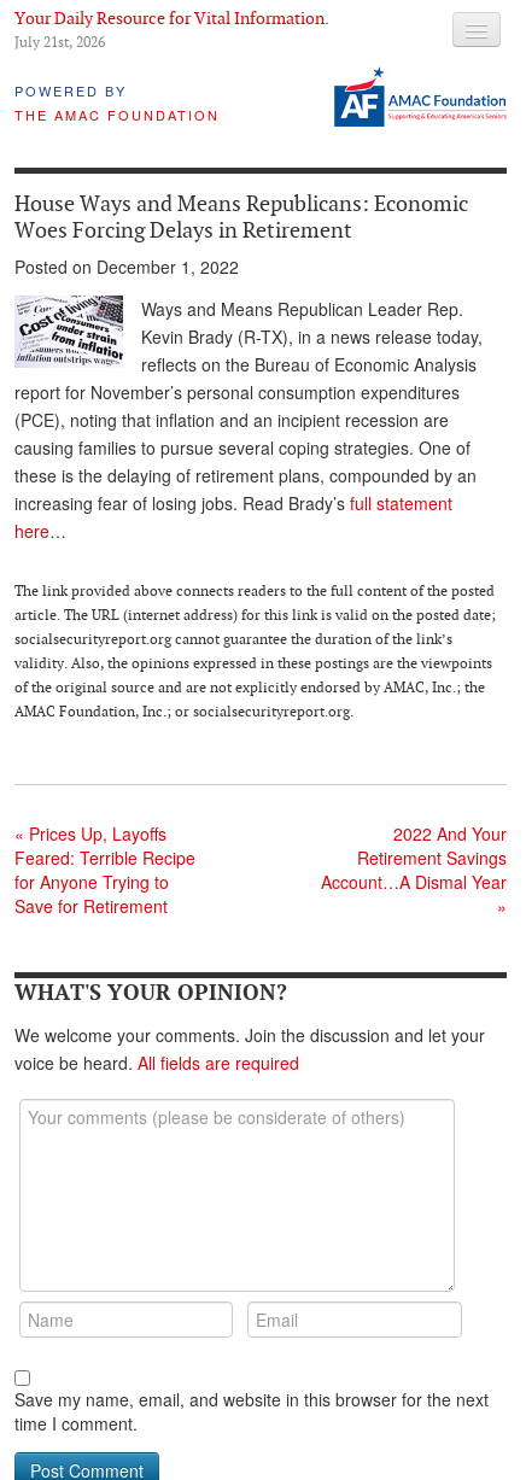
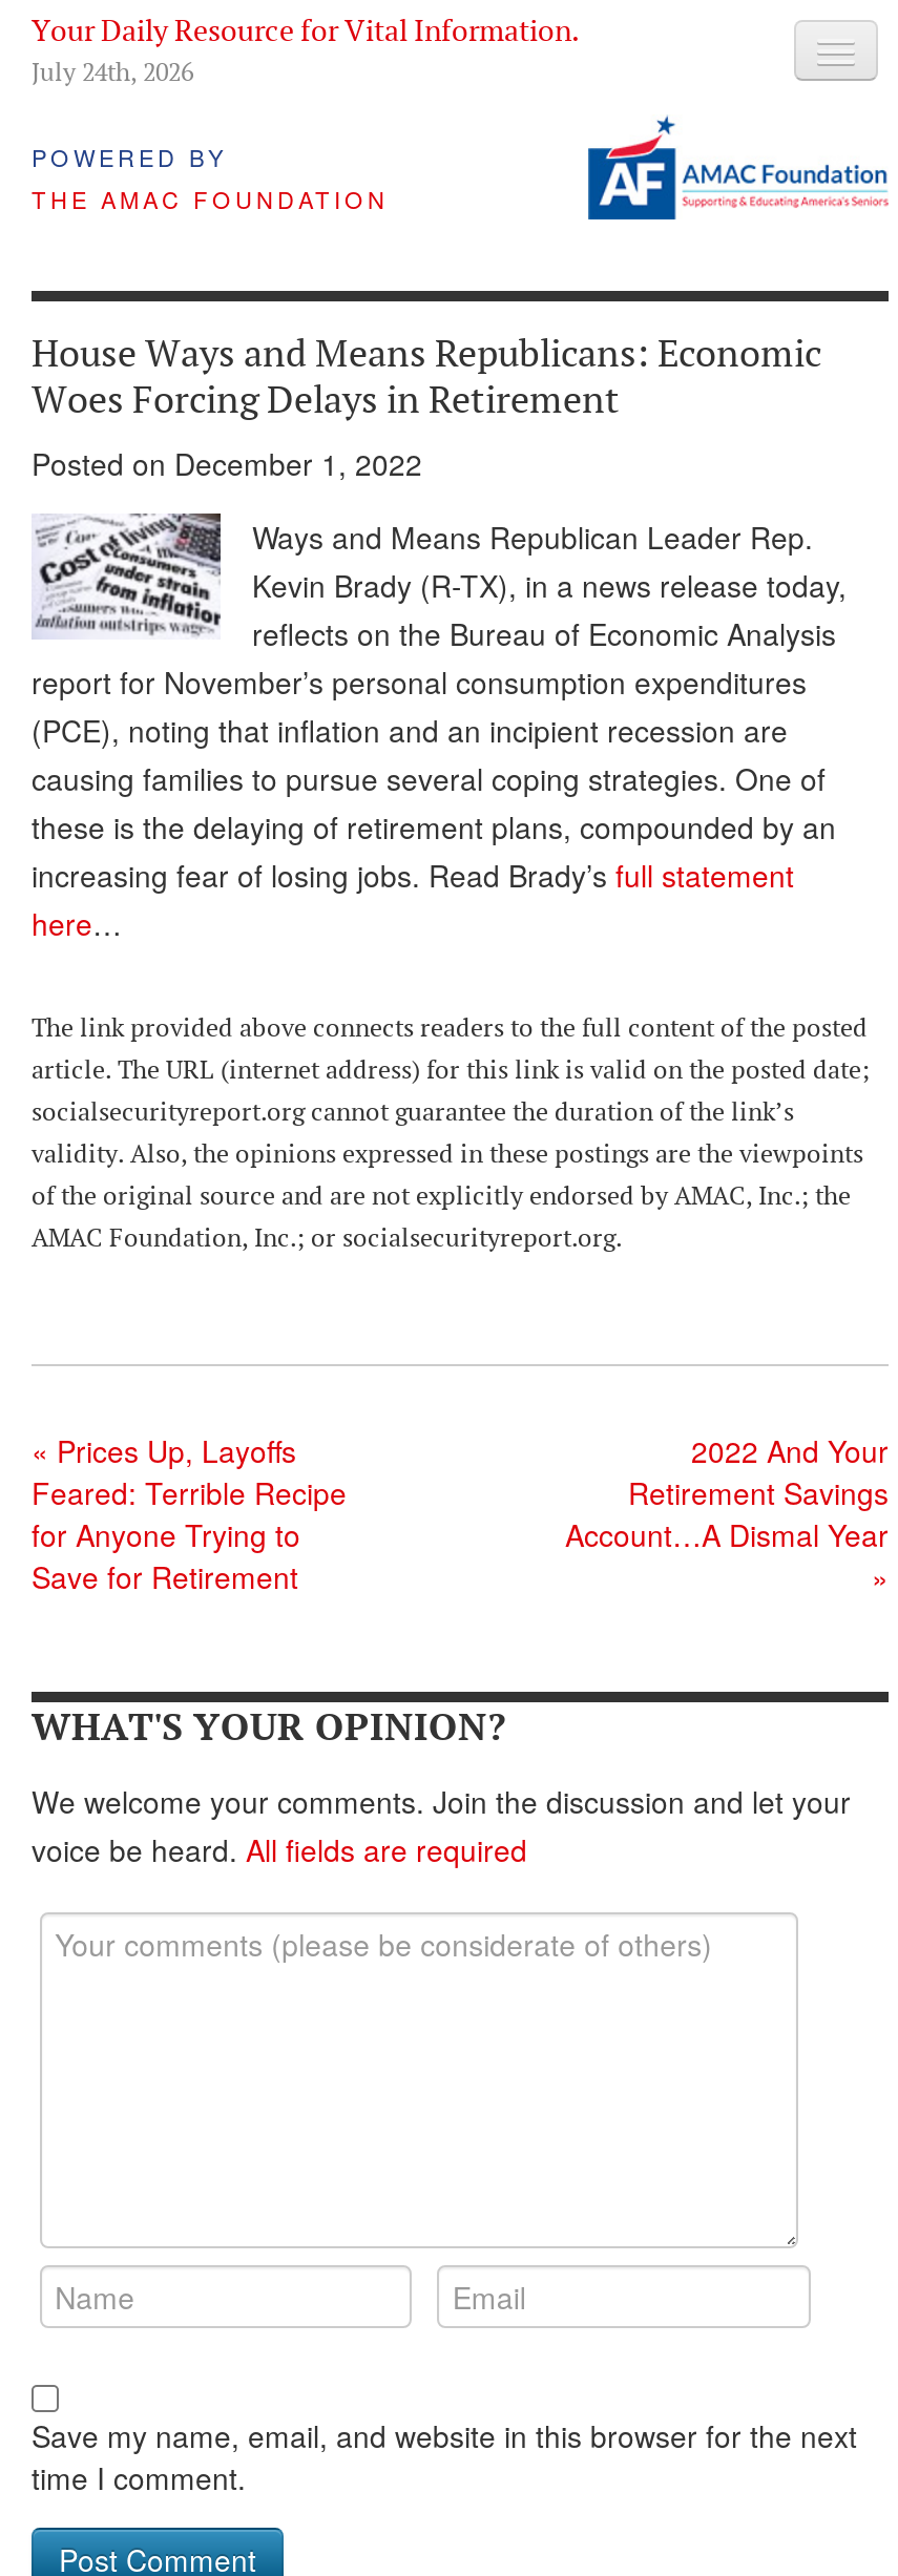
[14,33,105,51] July 21st, 2026 -> [32,56,193,87] July 24th, 2026

